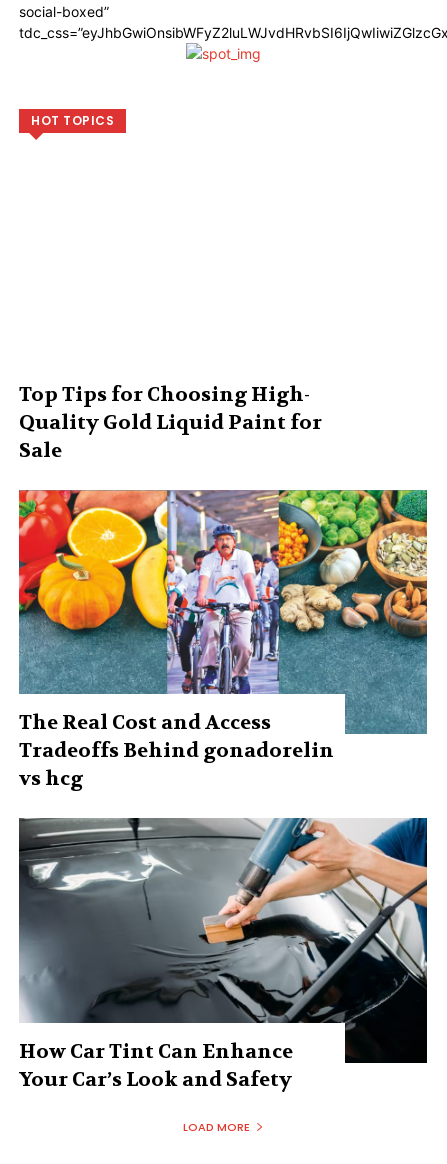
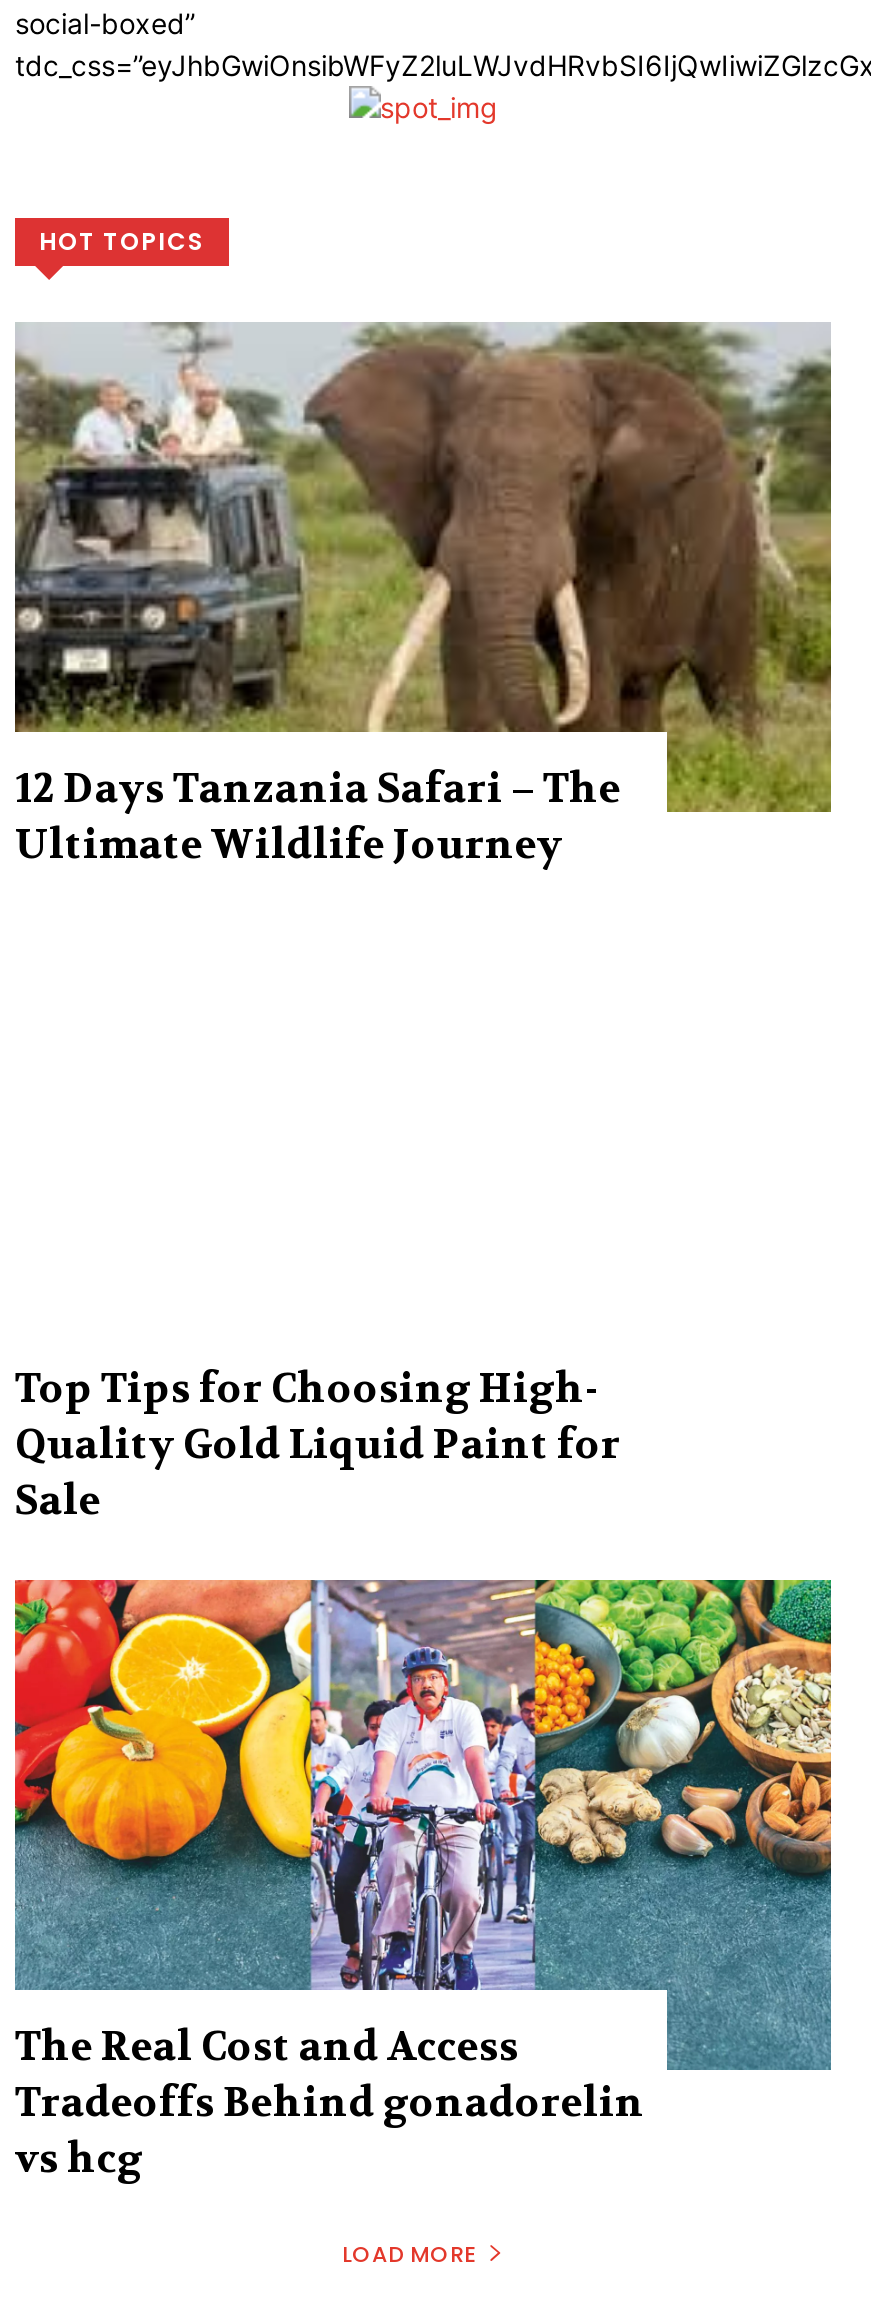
none -> [13,320,833,869] [image] | 12 Days Tanzania Safari – The | Ultimate Wildlife Journey
moved [17,382,429,791] -> [11,1365,835,2184]: [image] | Top Tips for Choosing High- | Quality Gold Liquid Paint for | Sale | The Real Cost and Access | Tradeoffs Behind gonadorelin | vs hcg
[18,817,428,1092] [image] | How Car Tint Can Enhance | Your Car’s Look and Safety -> none

